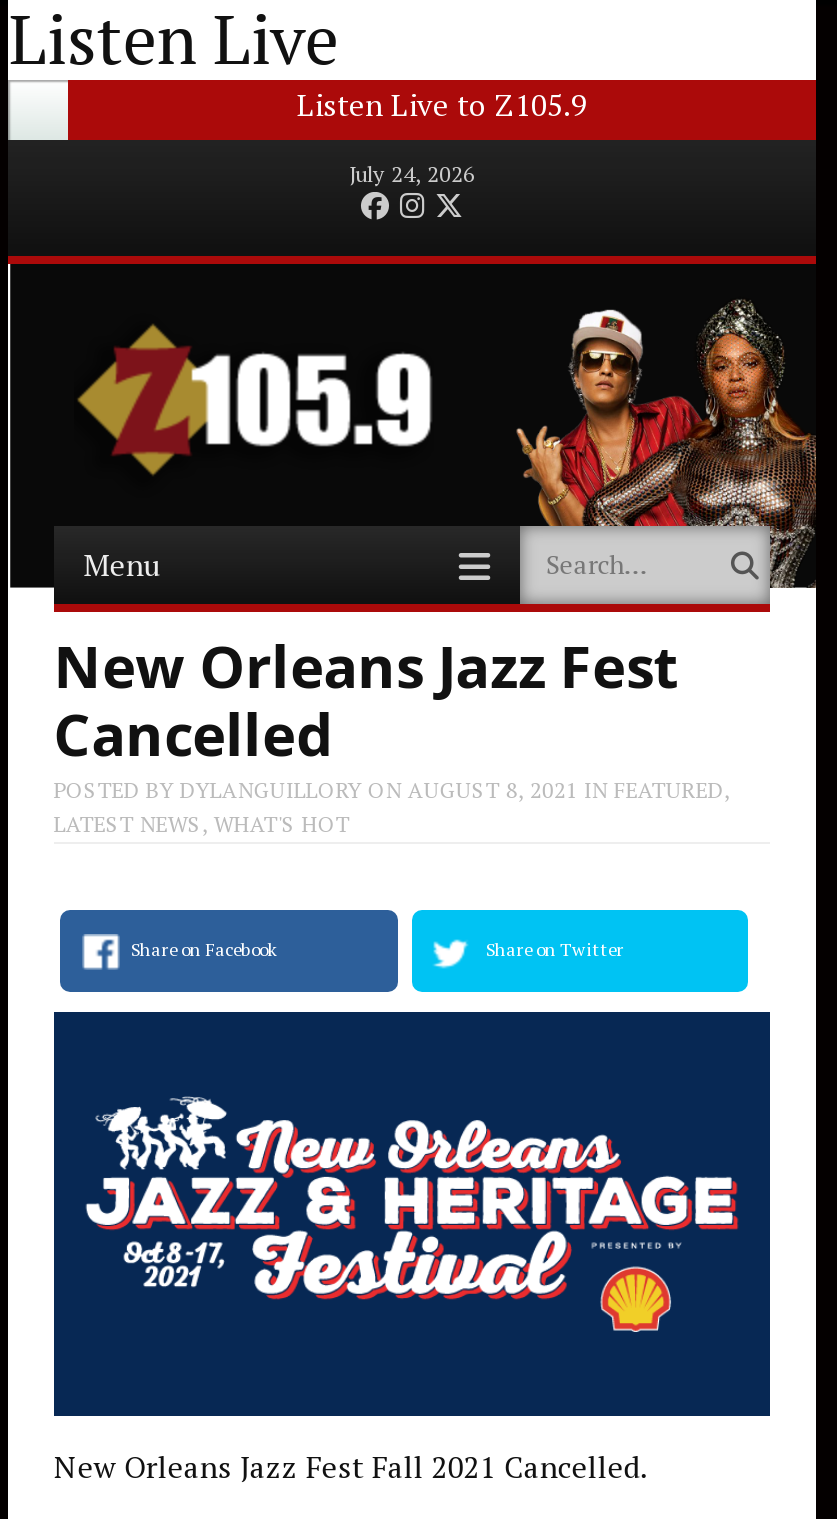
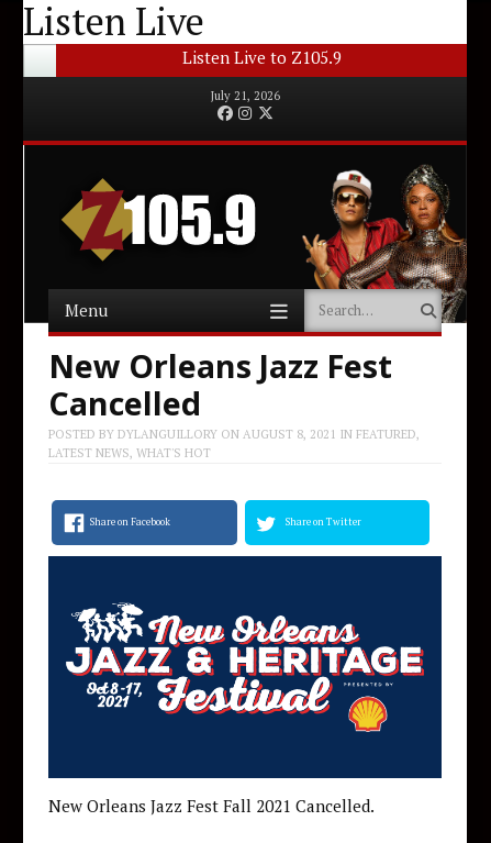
[349,161,475,189] July 24, 2026 -> [210,88,280,104] July 21, 2026

